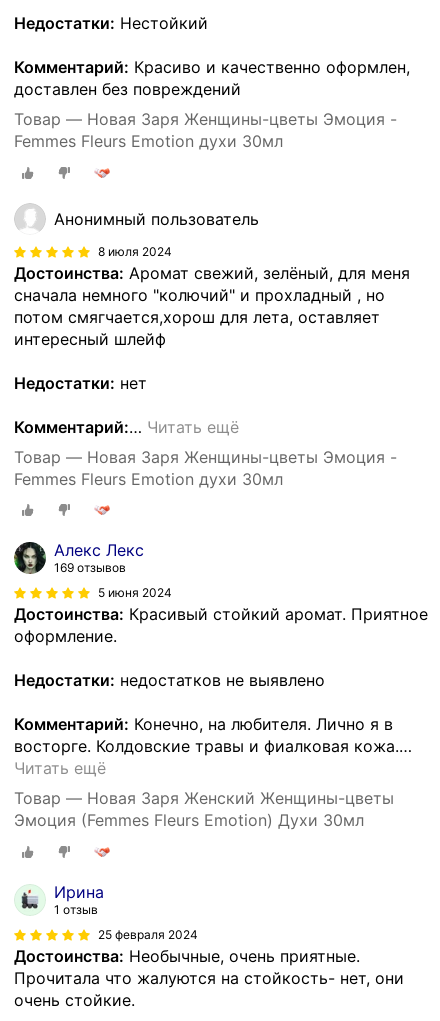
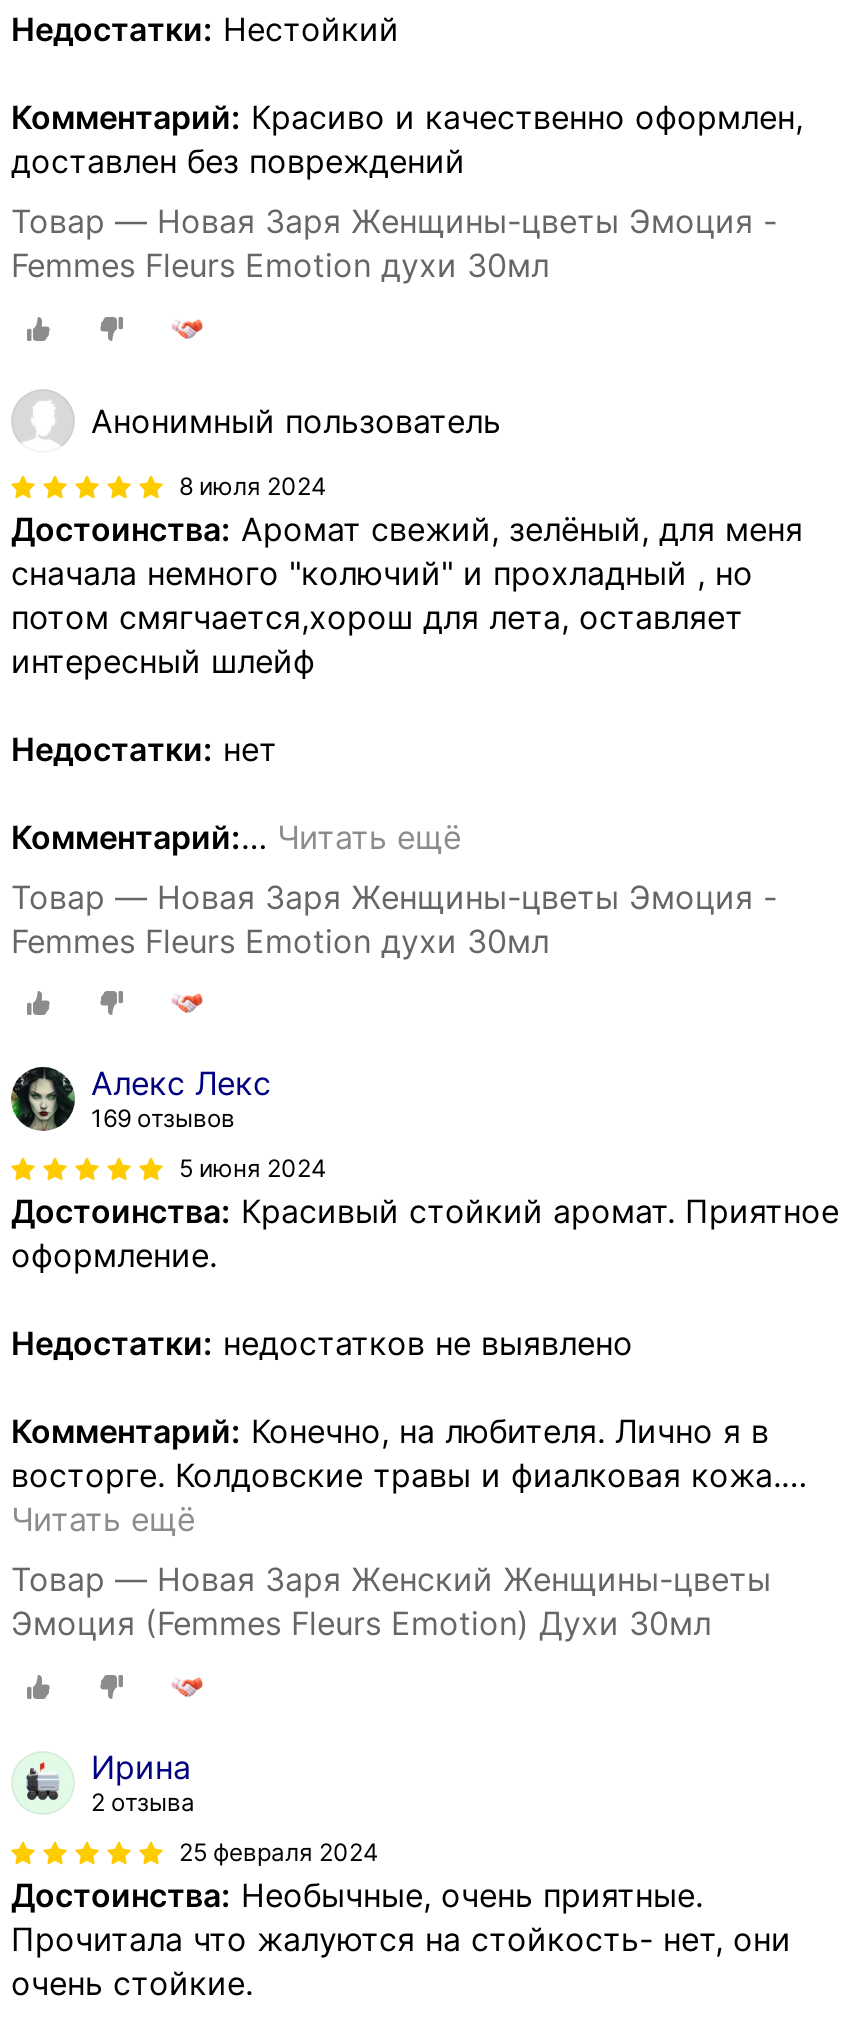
[54,902,98,917] 1 отзыв -> [91,1787,195,1817] 2 отзыва

